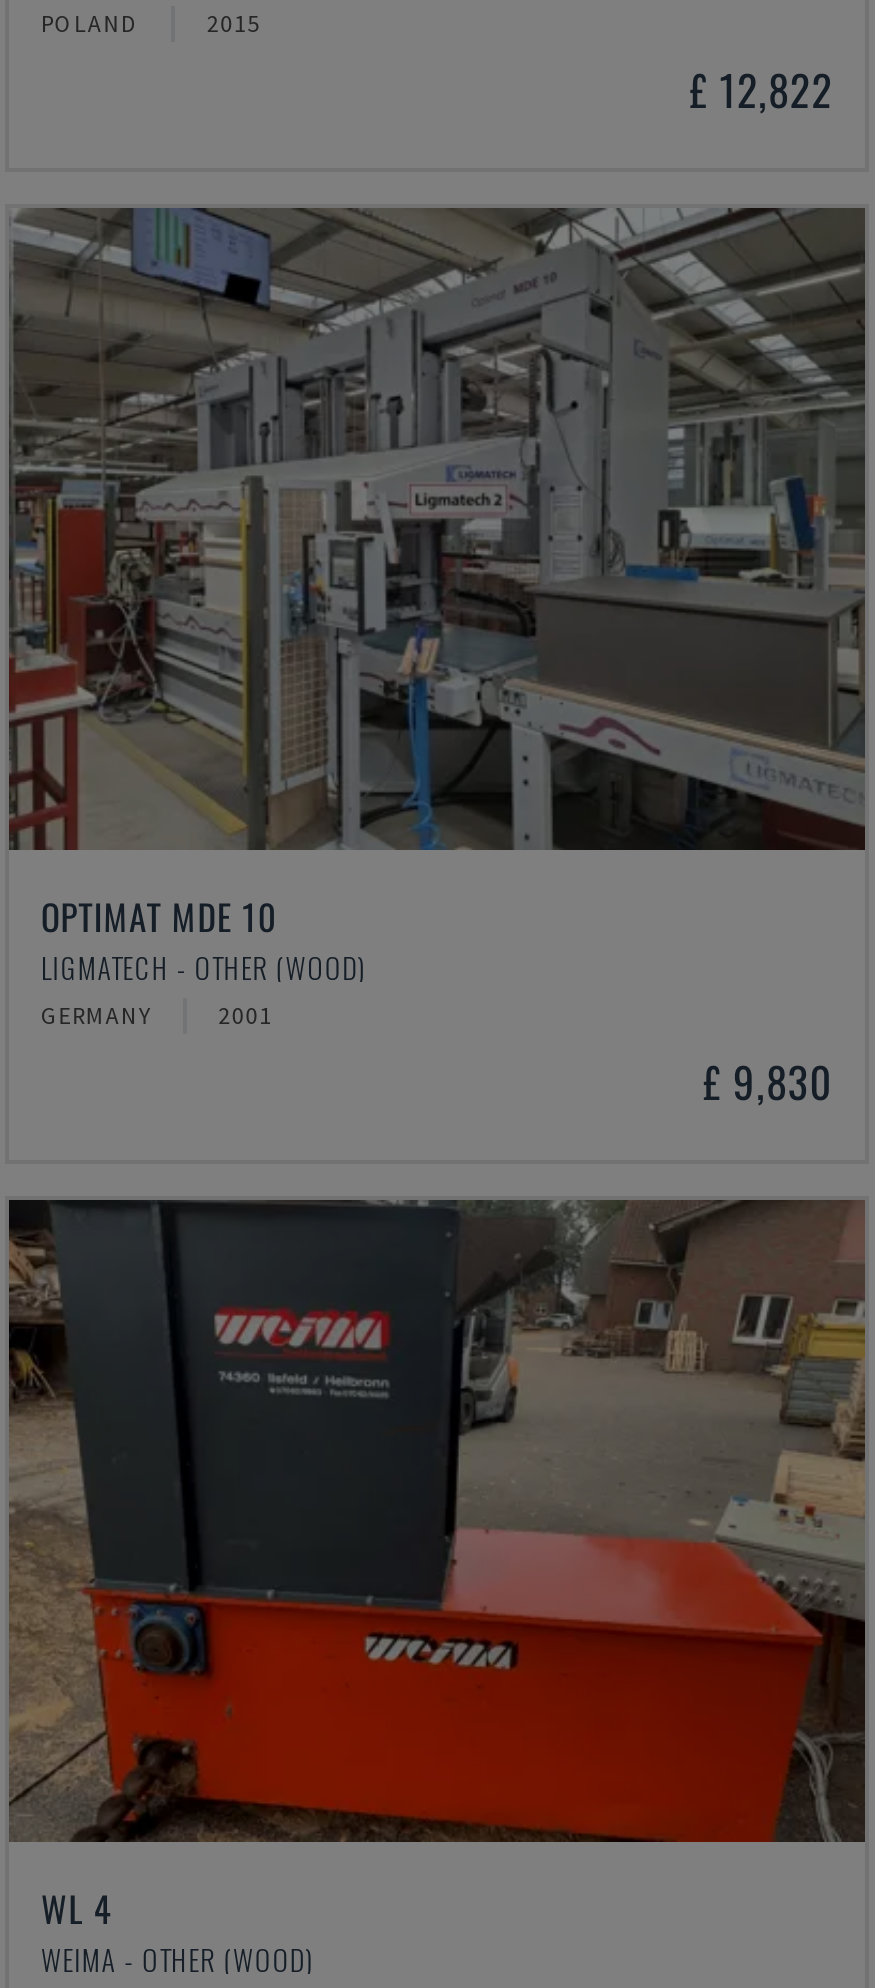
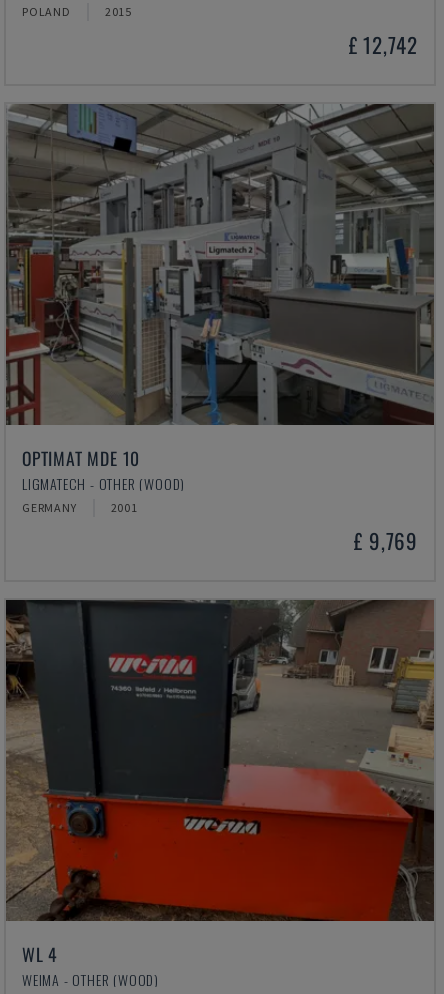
[690,58,833,120] £ 12,822 -> [349,29,418,60] £ 12,742
[704,1050,833,1112] £ 9,830 -> [354,525,418,556] £ 9,769

